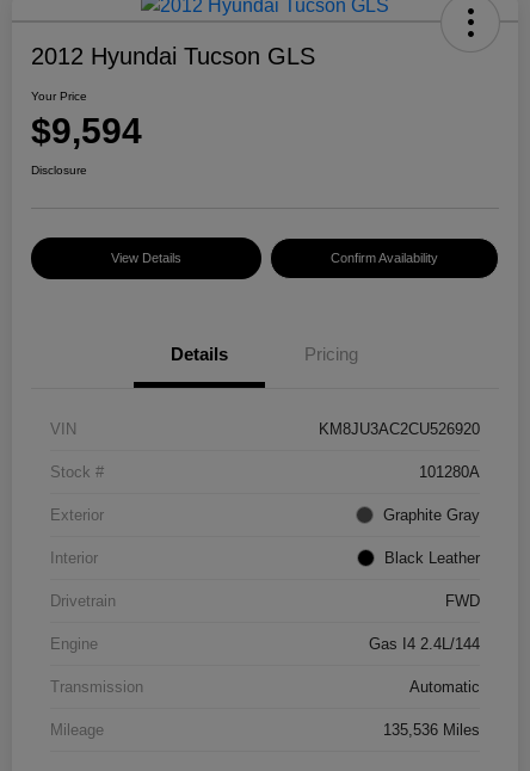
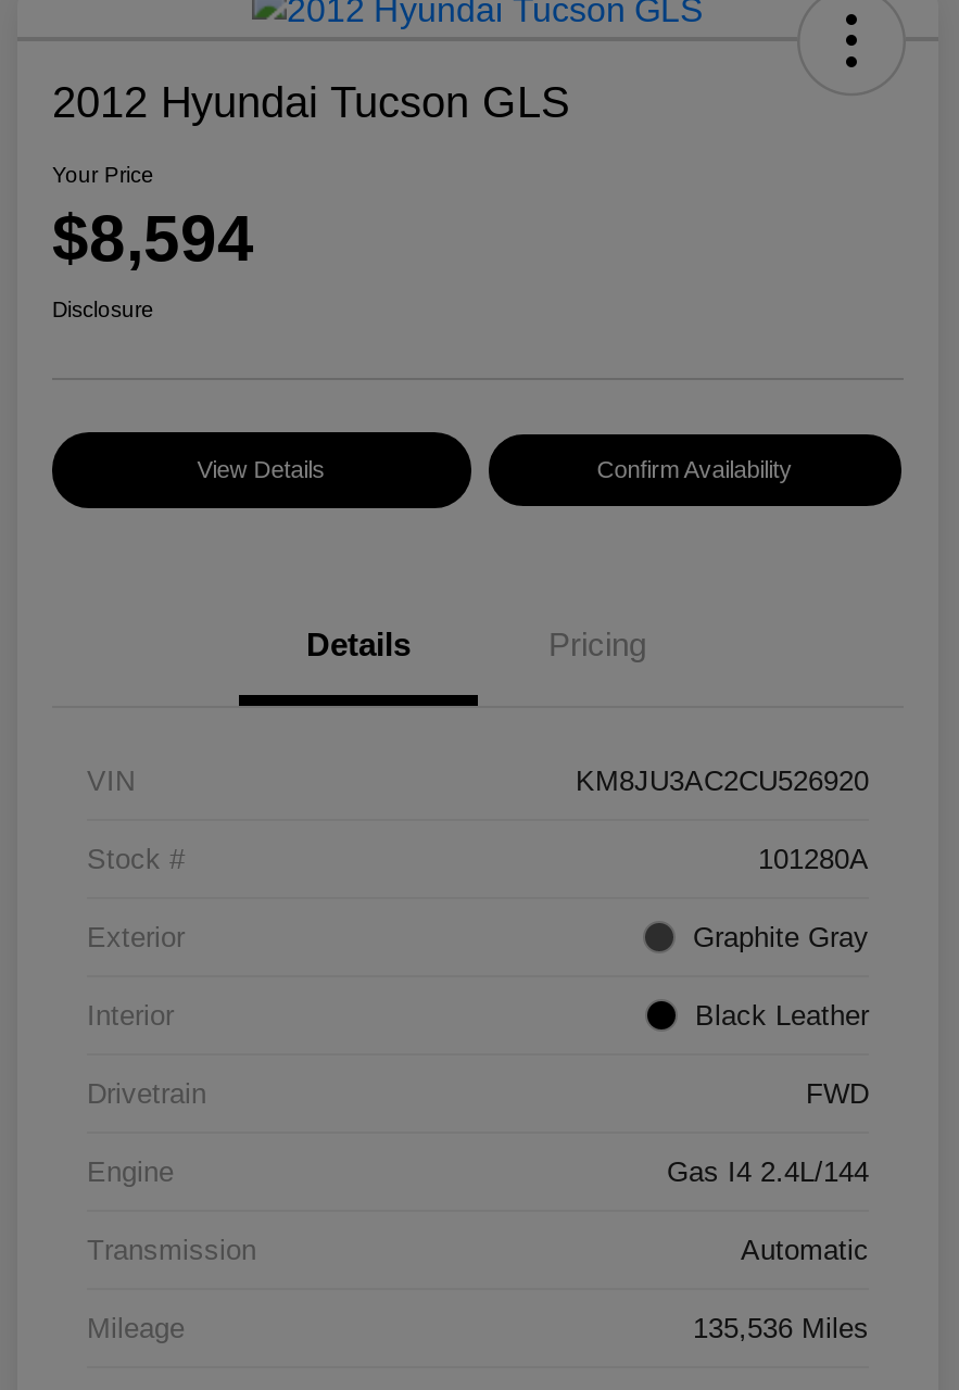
[31,111,142,151] $9,594 -> [52,202,254,274] $8,594

